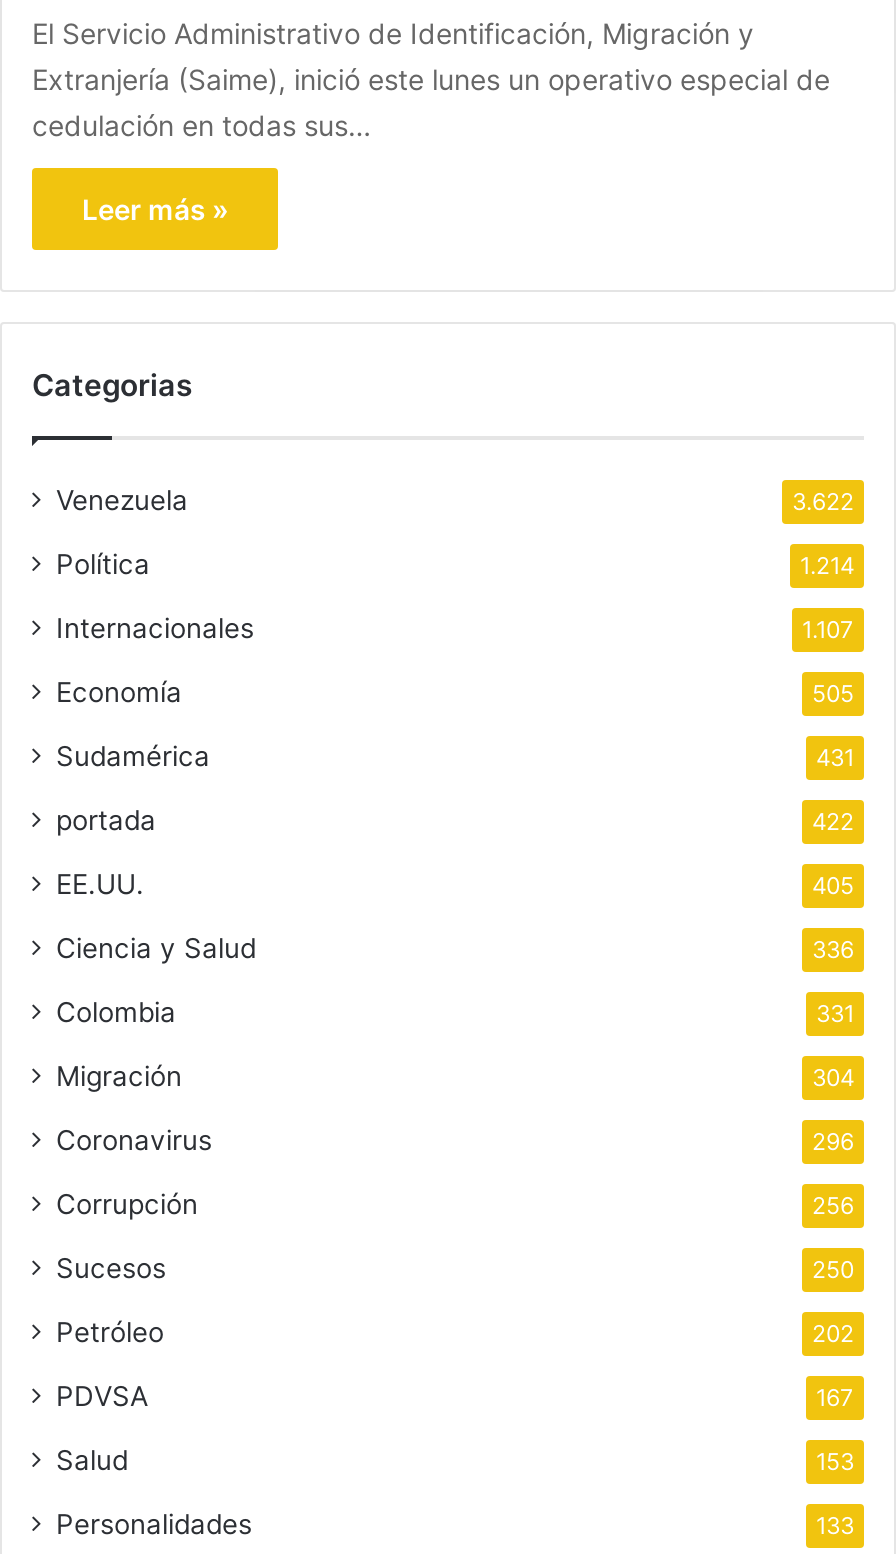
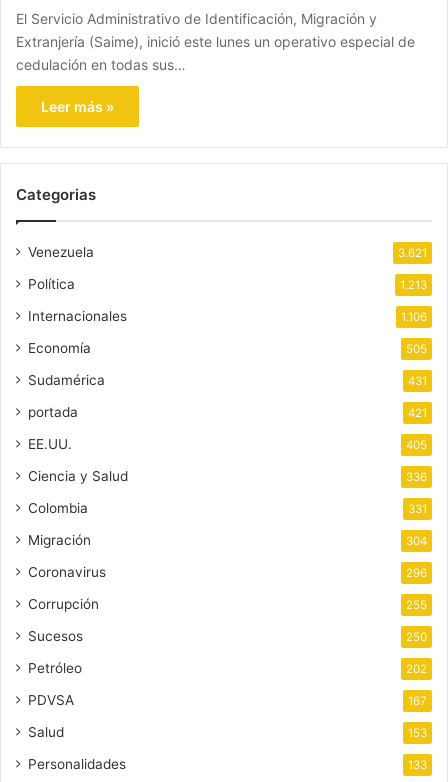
[792,488,854,516] 3.622 -> [398,246,427,260] 3.621
[800,552,854,580] 1.214 -> [400,278,427,292] 1.213
[802,616,854,644] 1.107 -> [401,310,427,324] 1.106
[812,808,854,836] 422 -> [408,406,427,420] 421
[812,1192,854,1220] 256 -> [406,598,427,612] 255

